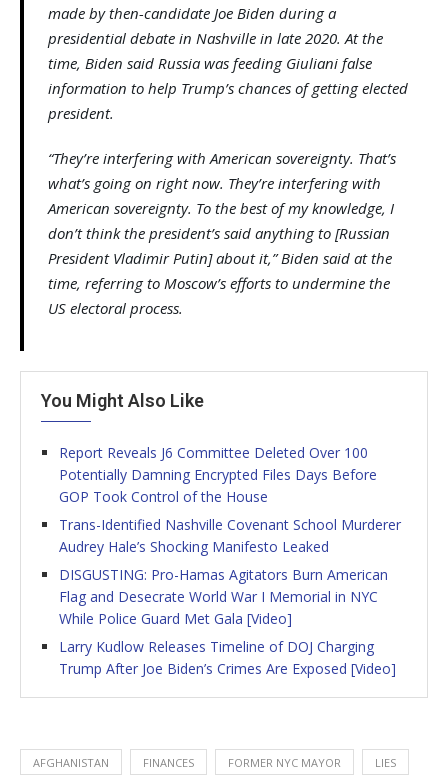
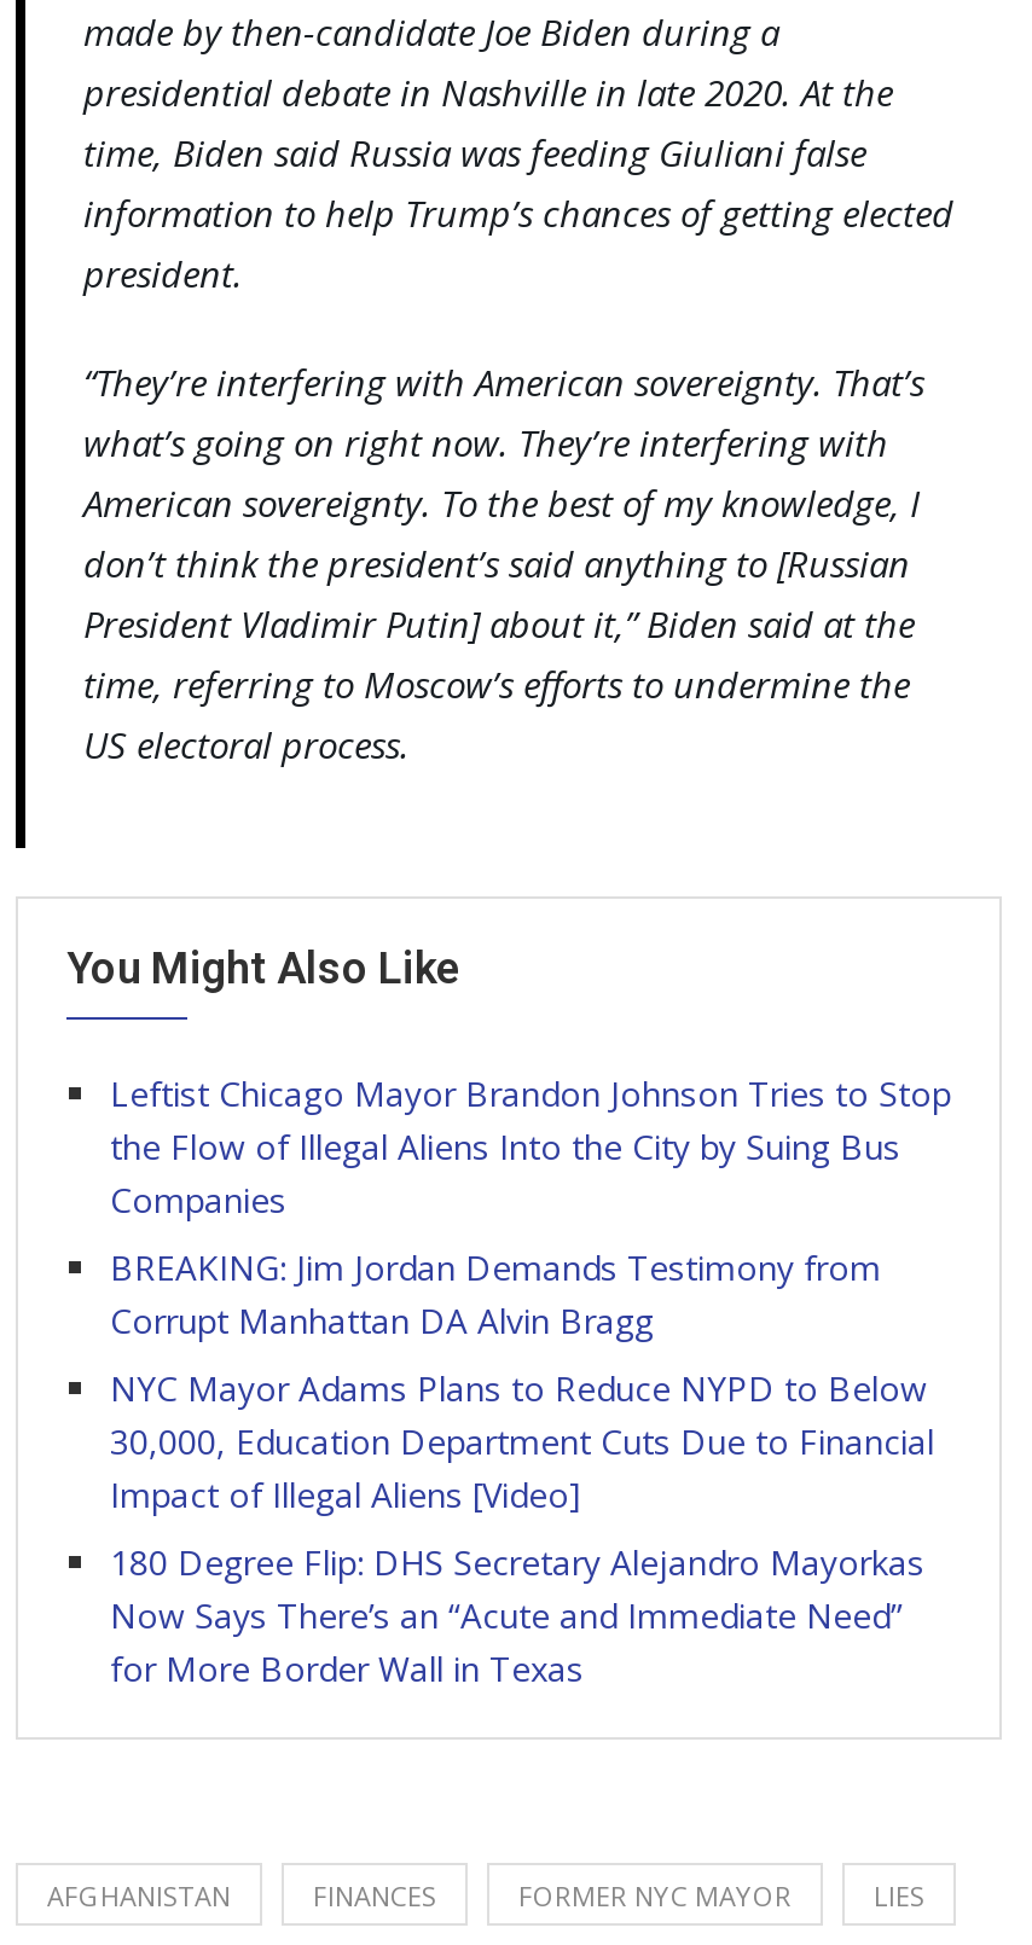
[59,443,377,506] Report Reveals J6 Committee Deleted Over 100 | Potentially Damning Encrypted Files Days Before | GOP Took Control of the House -> [110,1071,951,1223] Leftist Chicago Mayor Brandon Johnson Tries to Stop | the Flow of Illegal Aliens Into the City by Suing Bus | Companies
[59,515,401,556] Trans-Identified Nashville Covenant School Murderer | Audrey Hale’s Shocking Manifesto Leaked -> [110,1245,881,1344] BREAKING: Jim Jordan Demands Testimony from | Corrupt Manhattan DA Alvin Bragg
[59,565,388,628] DISGUSTING: Pro-Hamas Agitators Burn American | Flag and Desecrate World War I Memorial in NYC | While Police Guard Met Gala [Video] -> [110,1365,934,1518] NYC Mayor Adams Plans to Reduce NYPD to Below | 30,000, Education Department Cuts Due to Financial | Impact of Illegal Aliens [Video]
[59,637,396,678] Larry Kudlow Releases Timeline of DOJ Charging | Trump After Joe Biden’s Crimes Are Exposed [Video] -> [110,1539,924,1692] 180 Degree Flip: DHS Secretary Alejandro Mayorkas | Now Says There’s an “Acute and Immediate Need” | for More Border Wall in Texas

